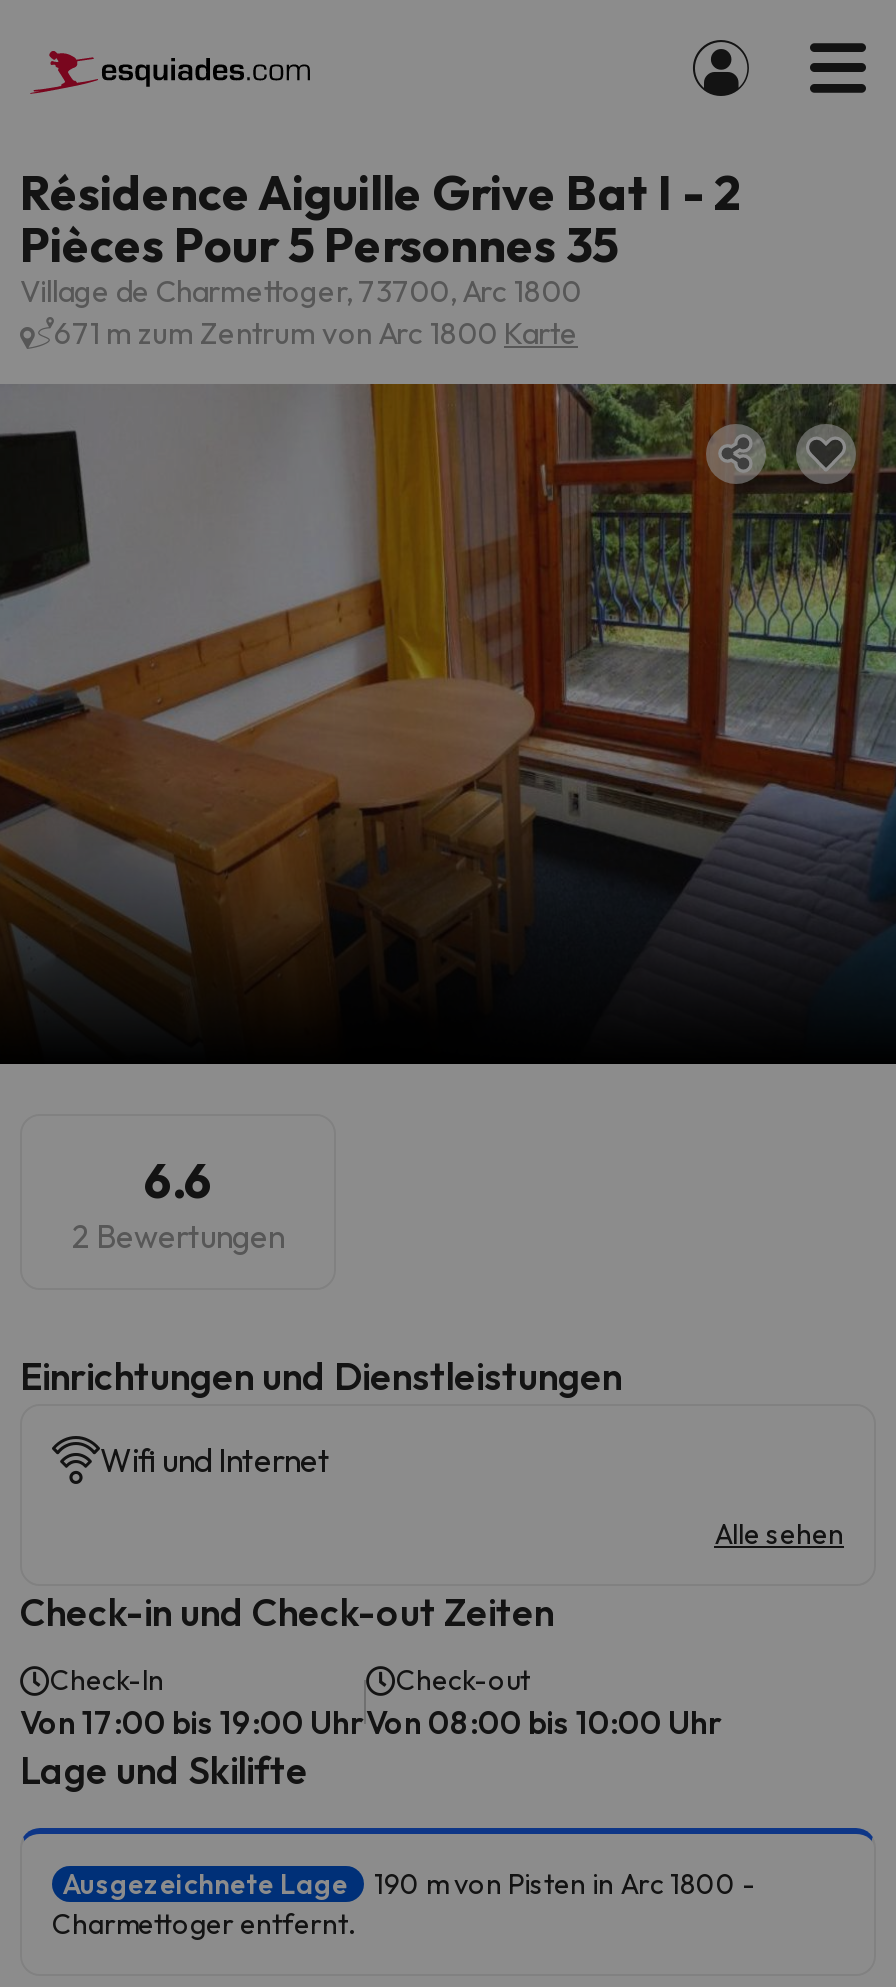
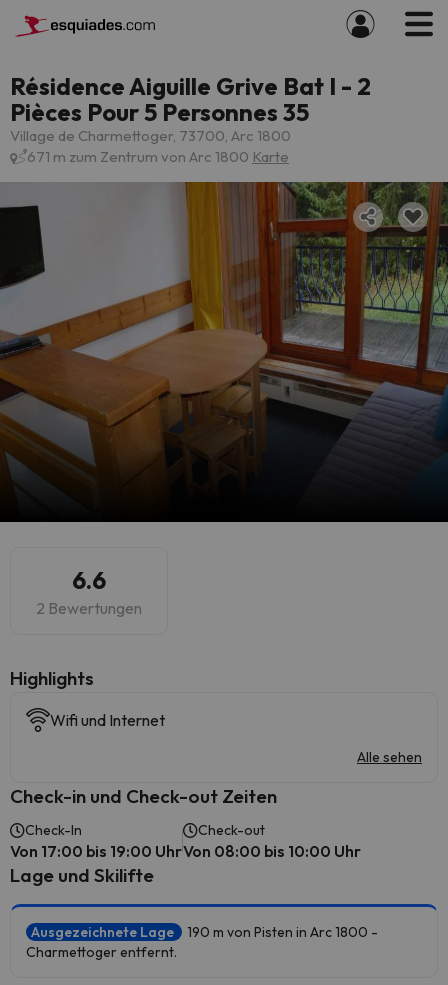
[20,1352,622,1400] Einrichtungen und Dienstleistungen -> [10,666,94,690] Highlights

